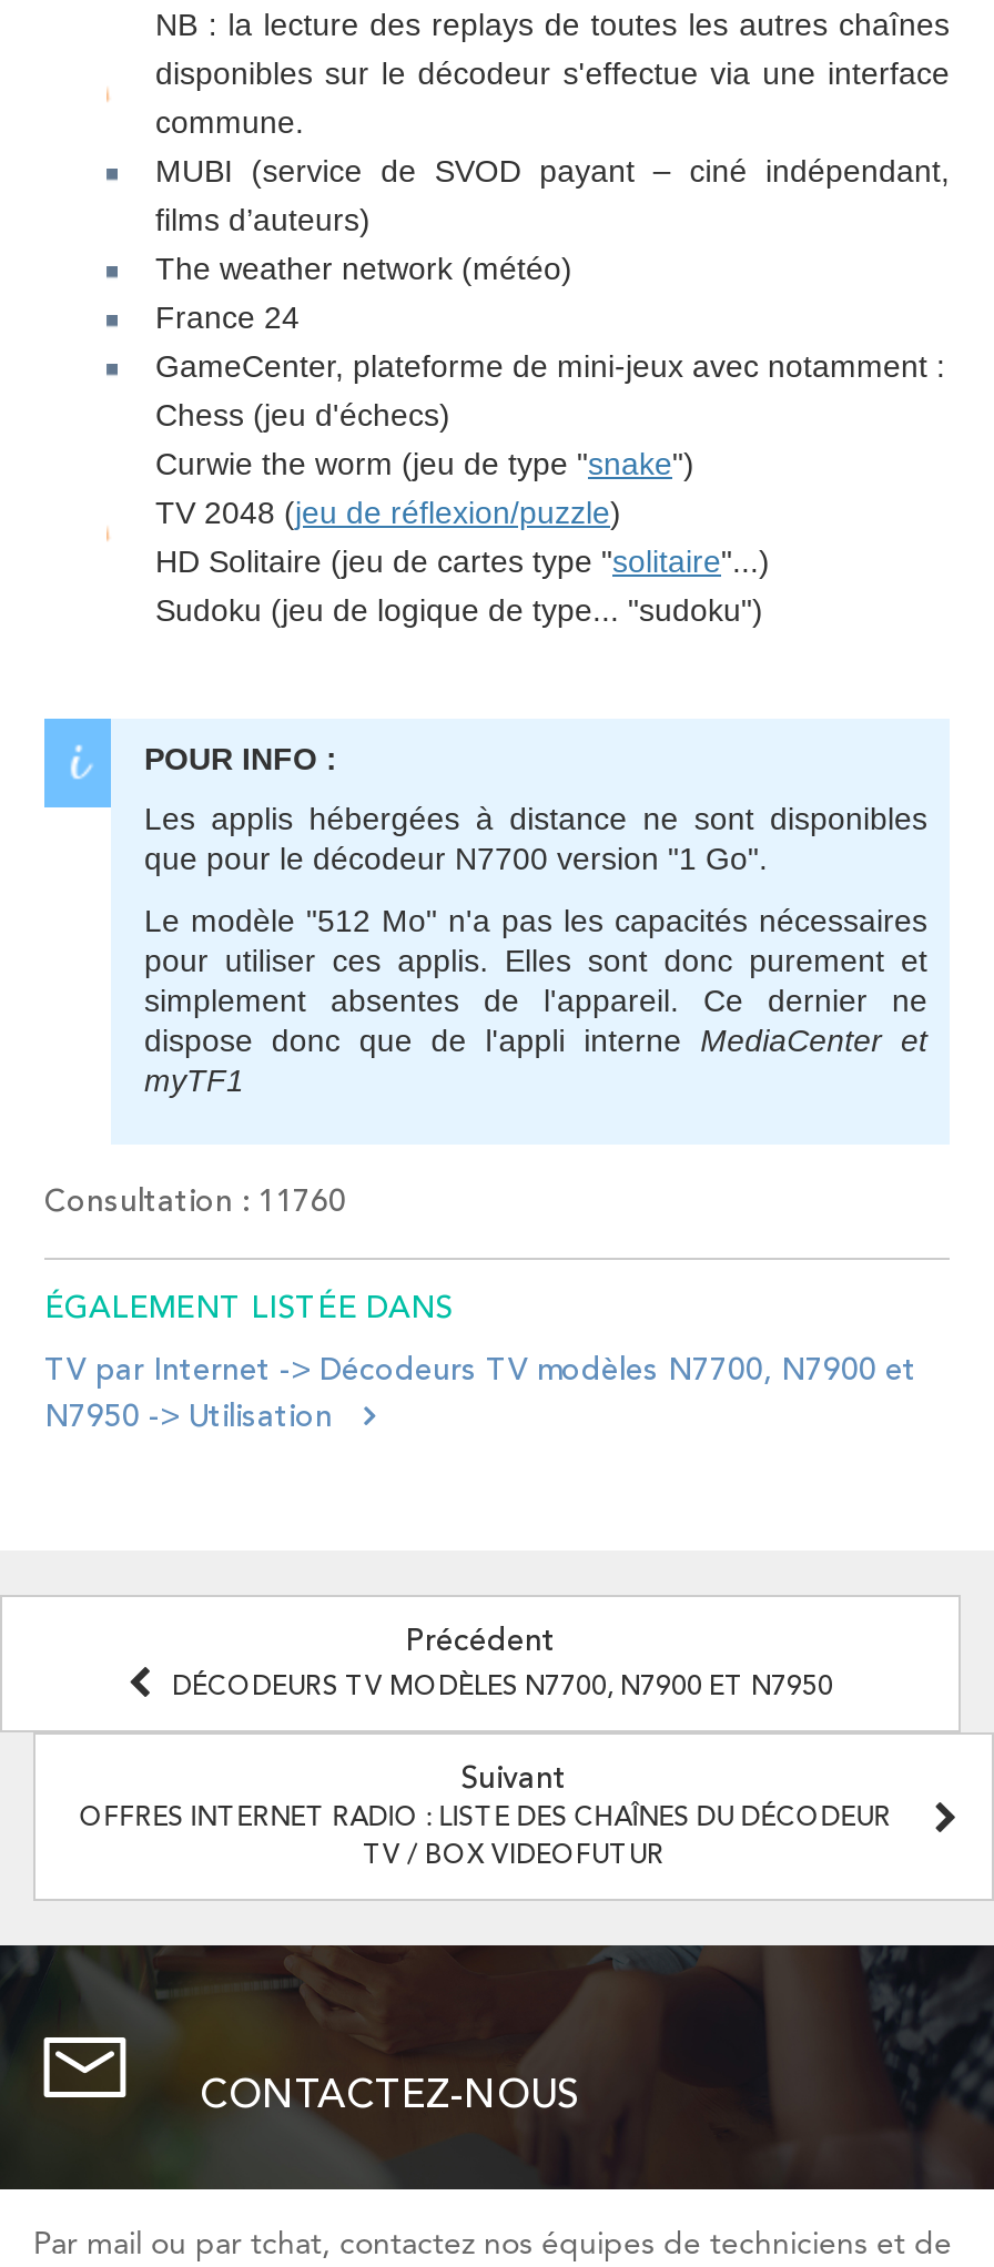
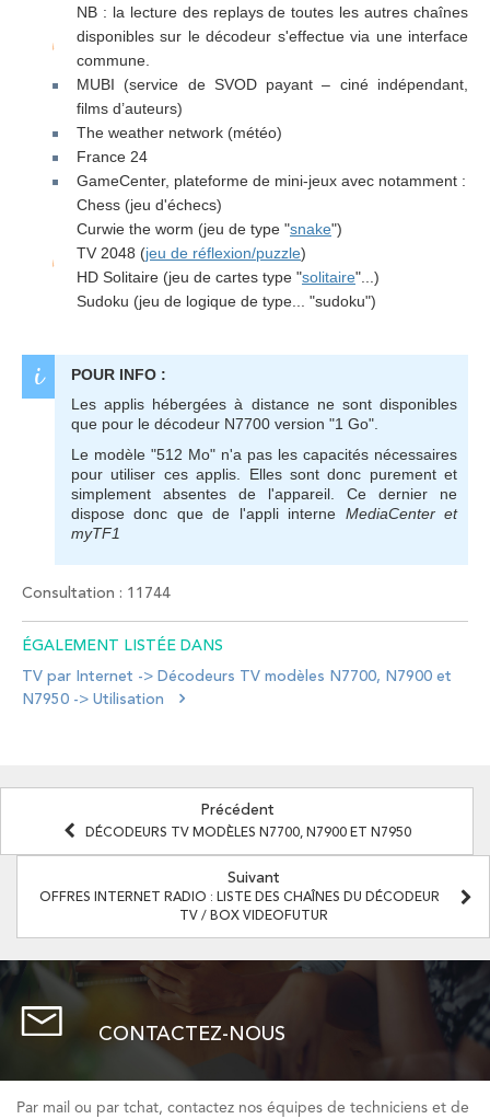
[44,1187,346,1218] Consultation : 11760 -> [22,586,171,601] Consultation : 11744

